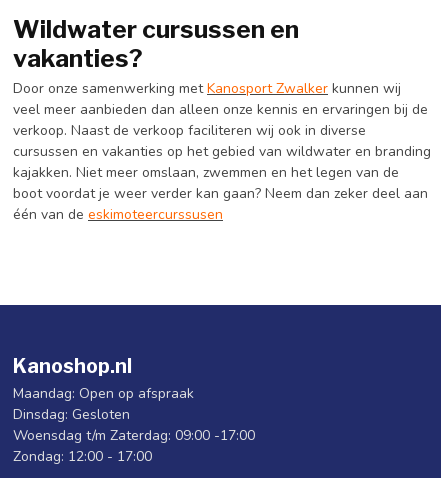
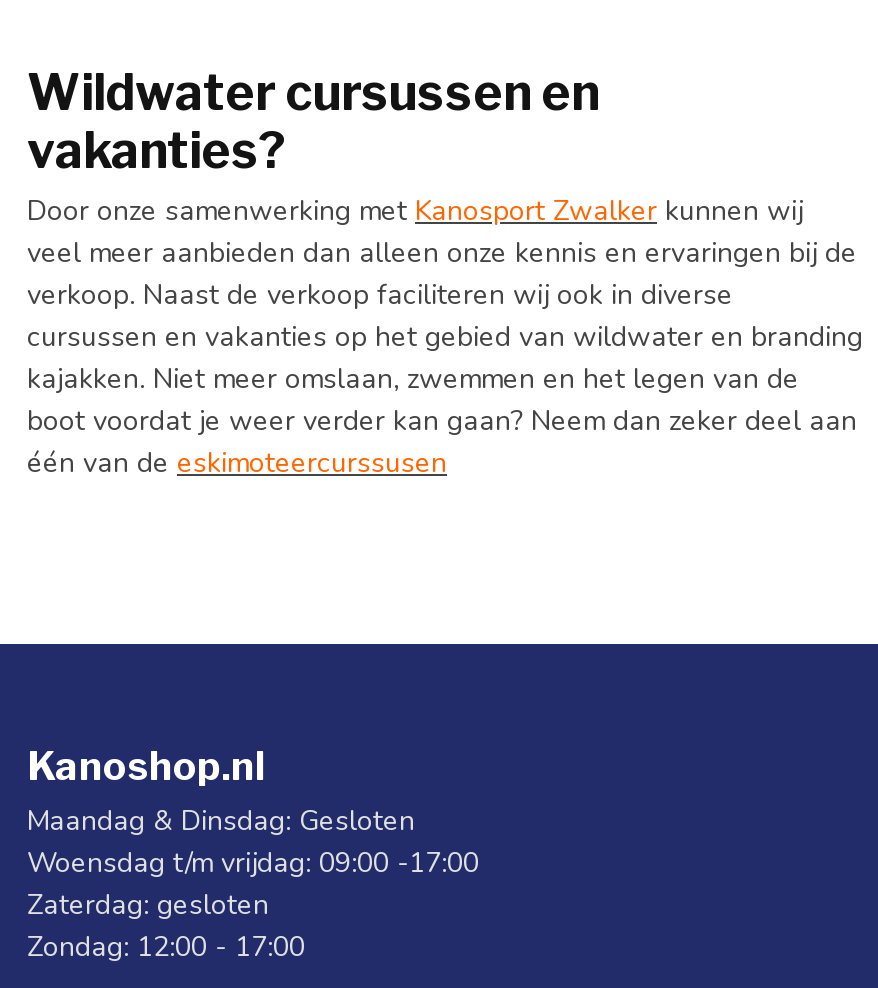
[13,384,255,445] Maandag: Open op afspraak | Dinsdag: Gesloten | Woensdag t/m Zaterdag: 09:00 -17:00 -> [27,801,479,923] Maandag & Dinsdag: Gesloten | Woensdag t/m vrijdag: 09:00 -17:00 | Zaterdag: gesloten

